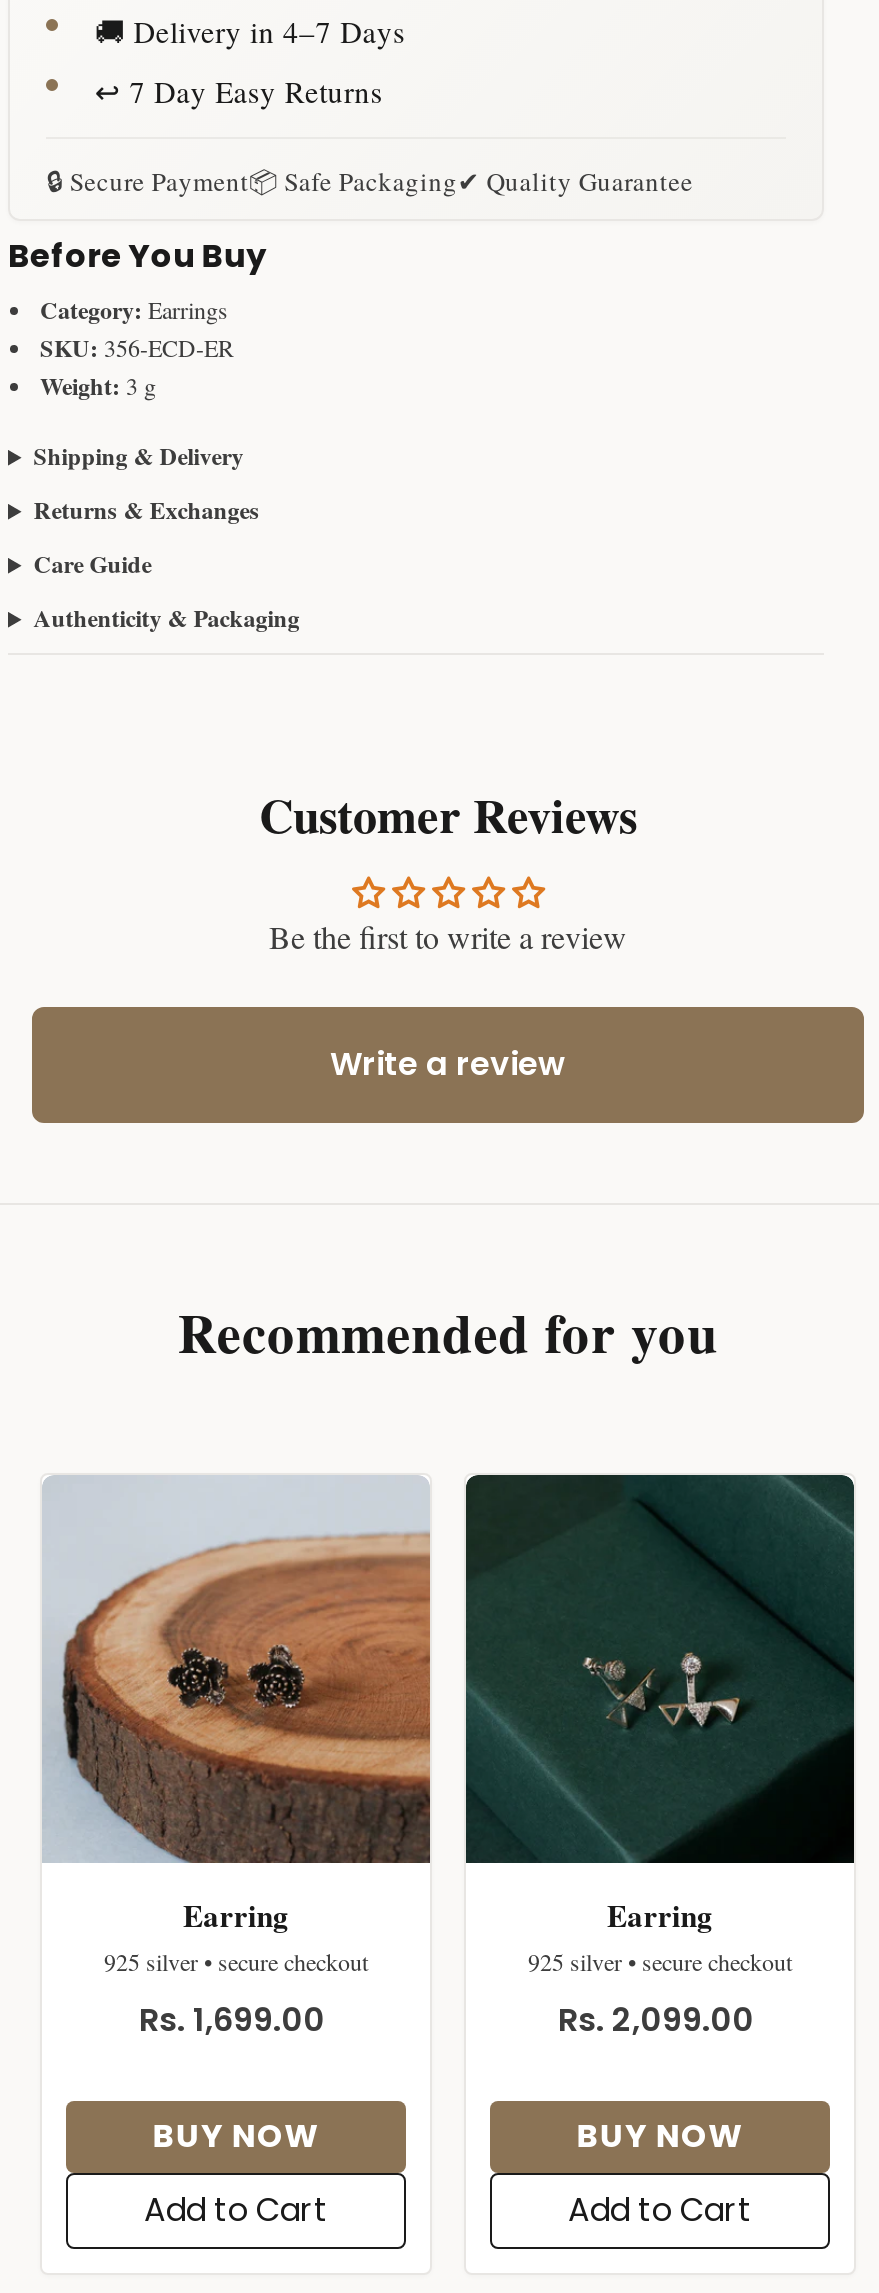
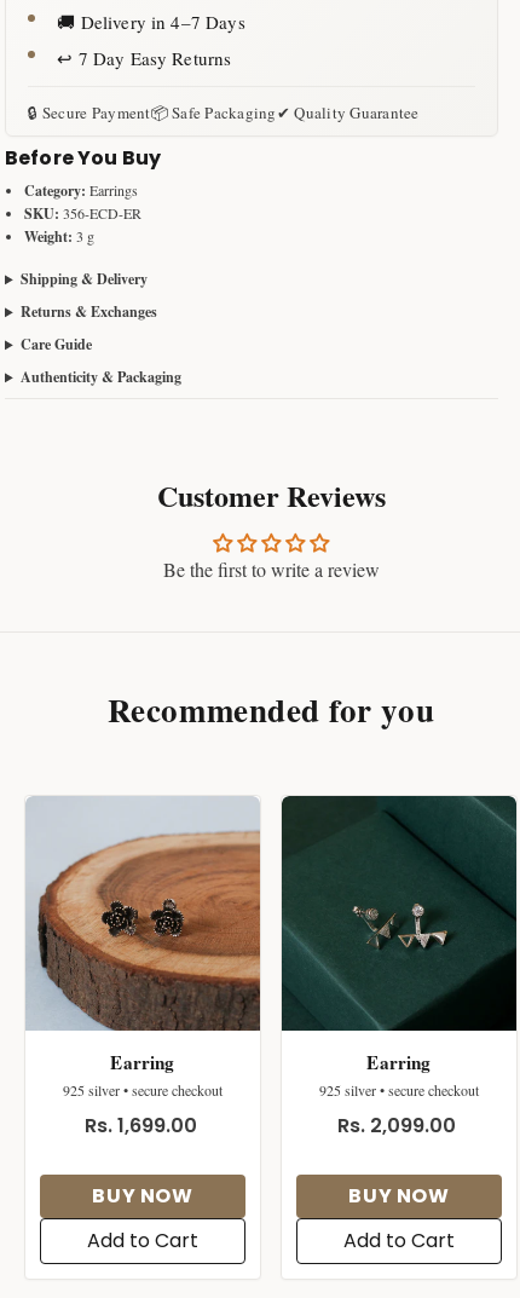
[330,1040,566,1086] Write a review -> none

